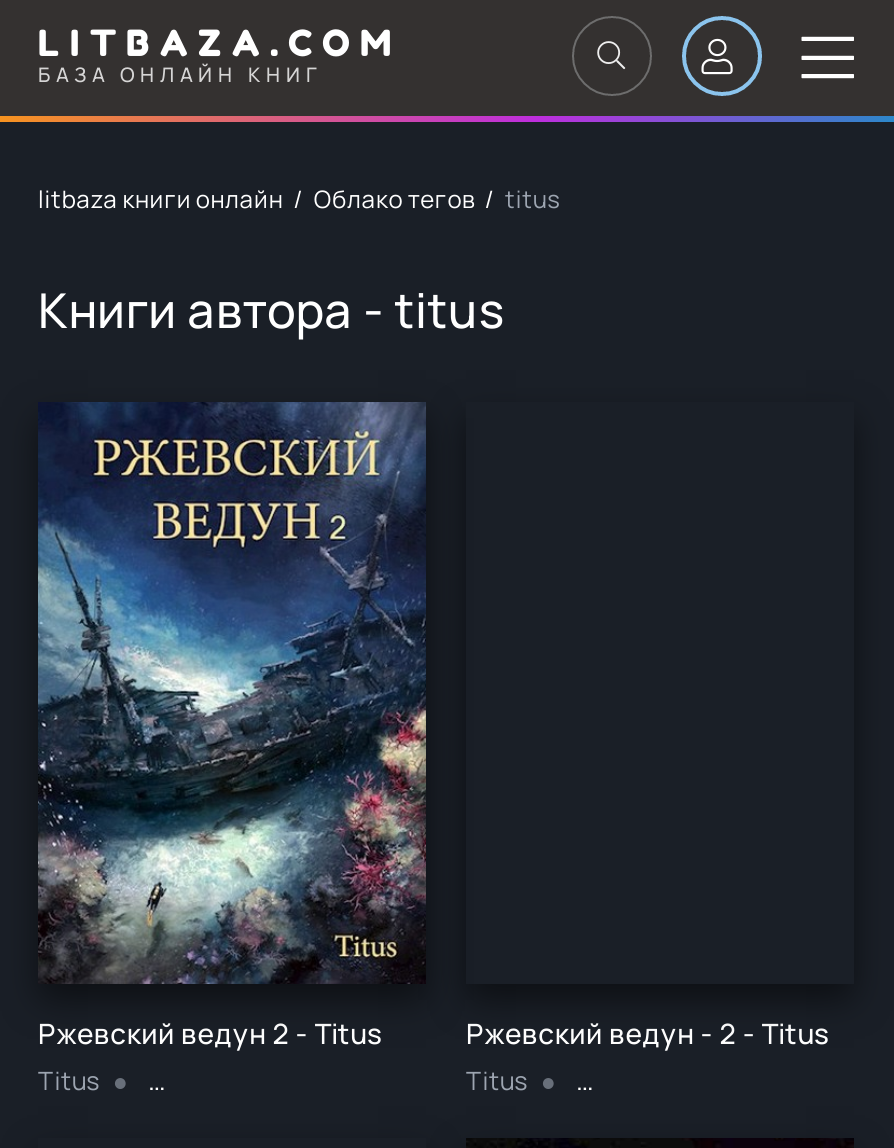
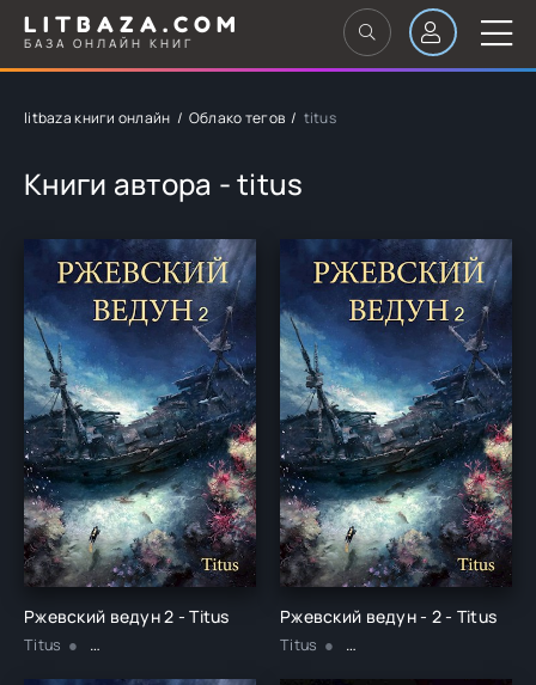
none -> [279,238,513,588] [image]

